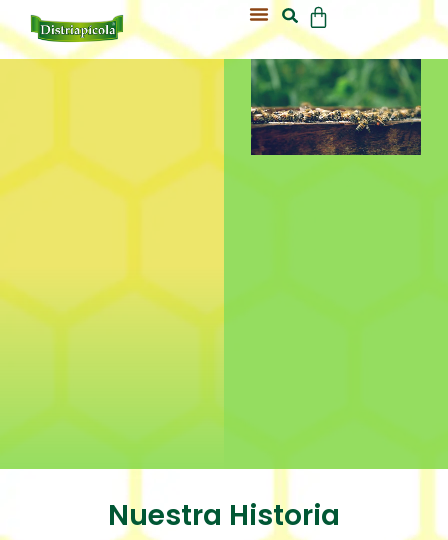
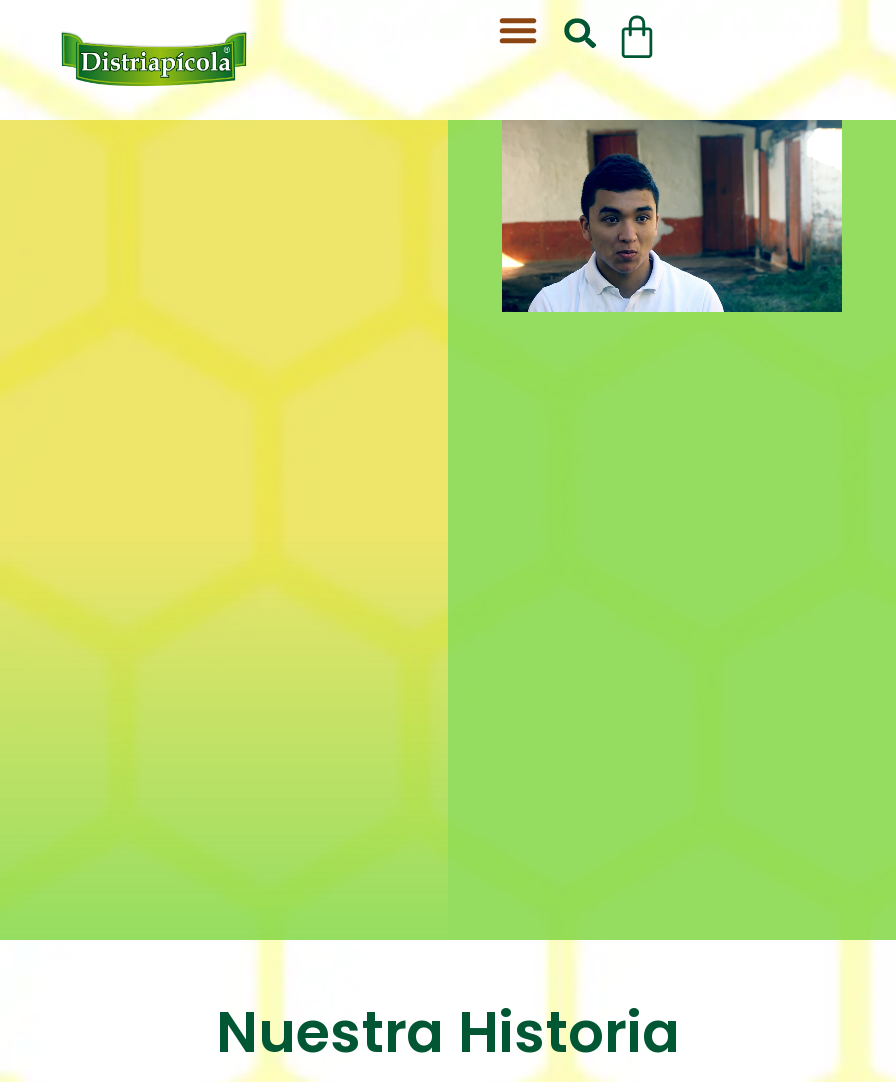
[250,58,422,156] [image] -> [500,118,844,314] [image]

